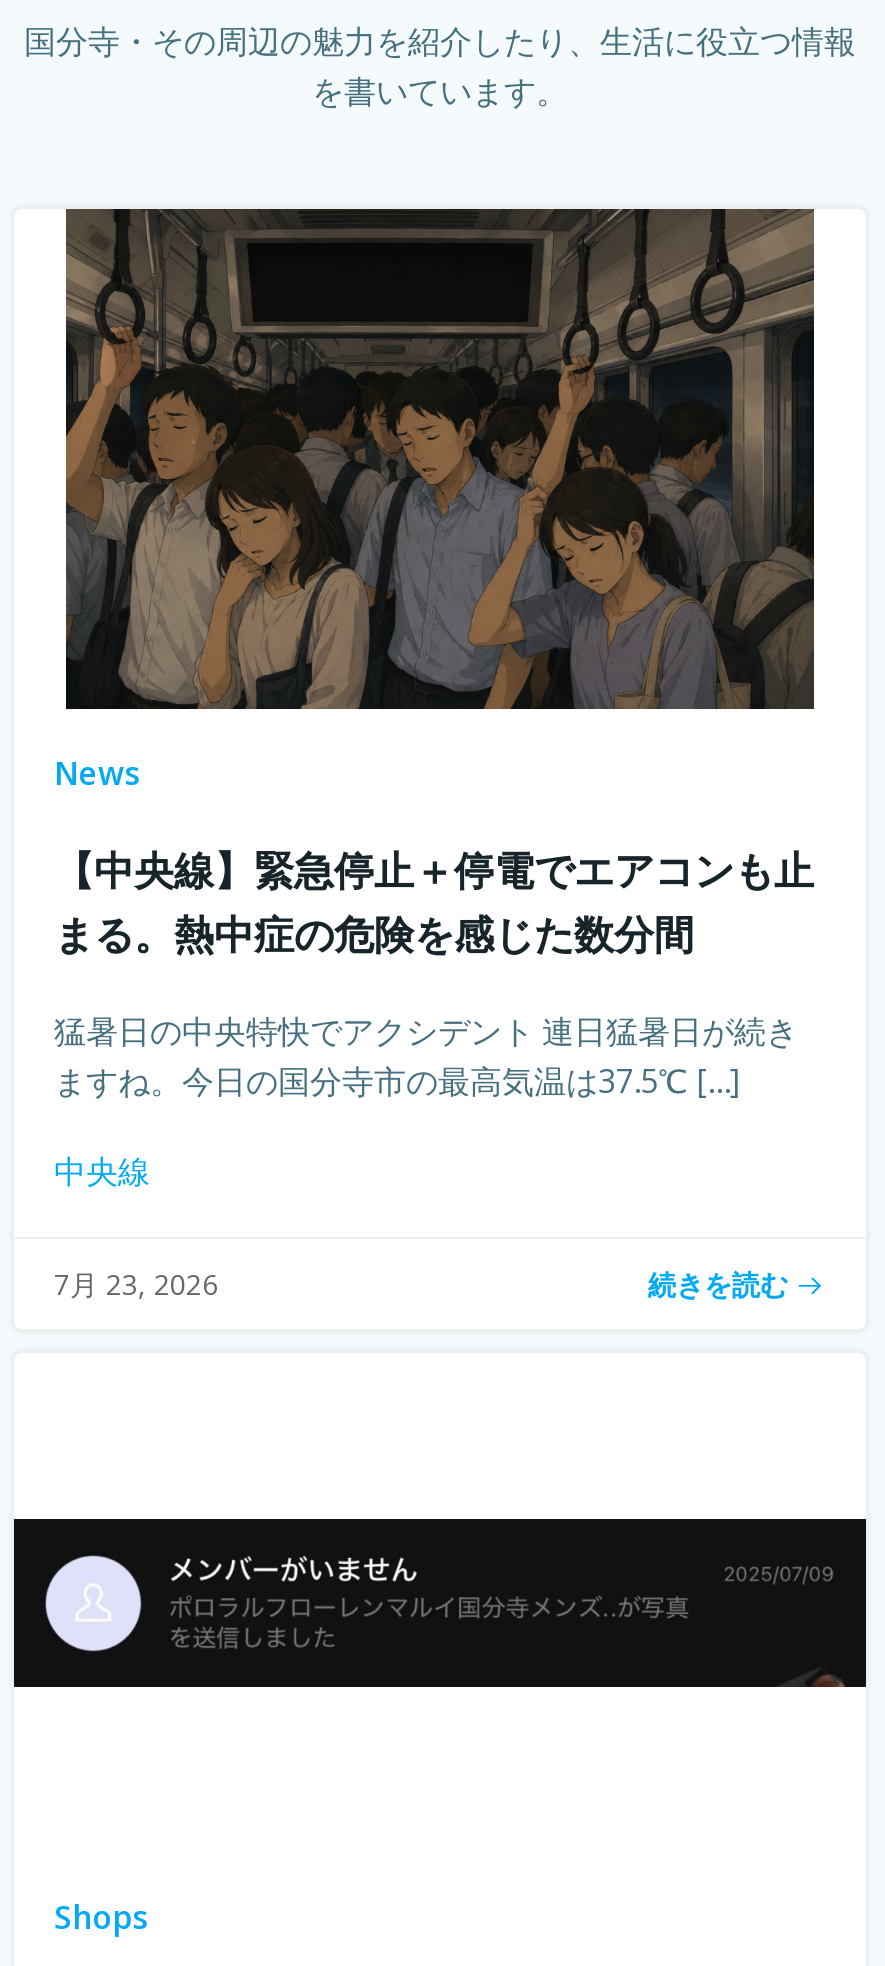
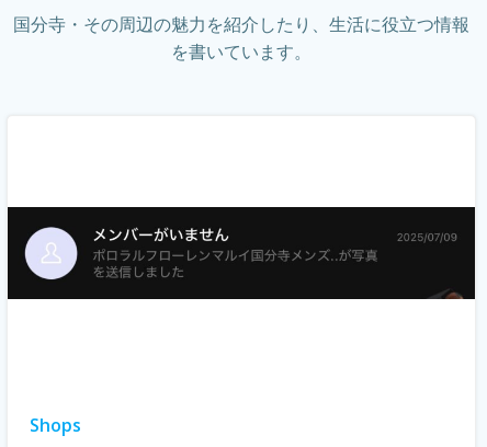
[54,207,816,1303] [image] | News | 【中央線】緊急停止＋停電でエアコンも止 | まる。熱中症の危険を感じた数分間 | 猛暑日の中央特快でアクシデント 連日猛暑日が続き | ますね。今日の国分寺市の最高気温は37.5℃ […] | 中央線 | 7月 23, 2026 | 続きを読む -> none

